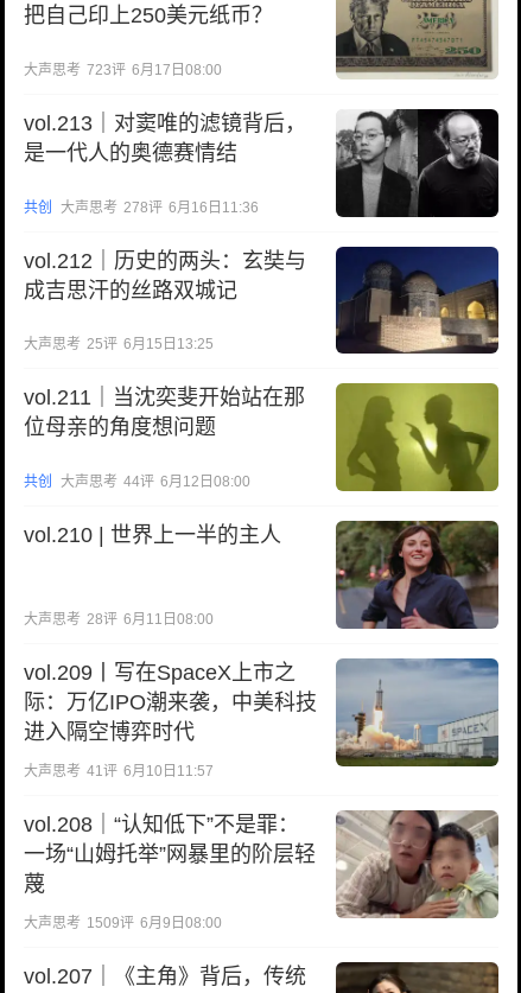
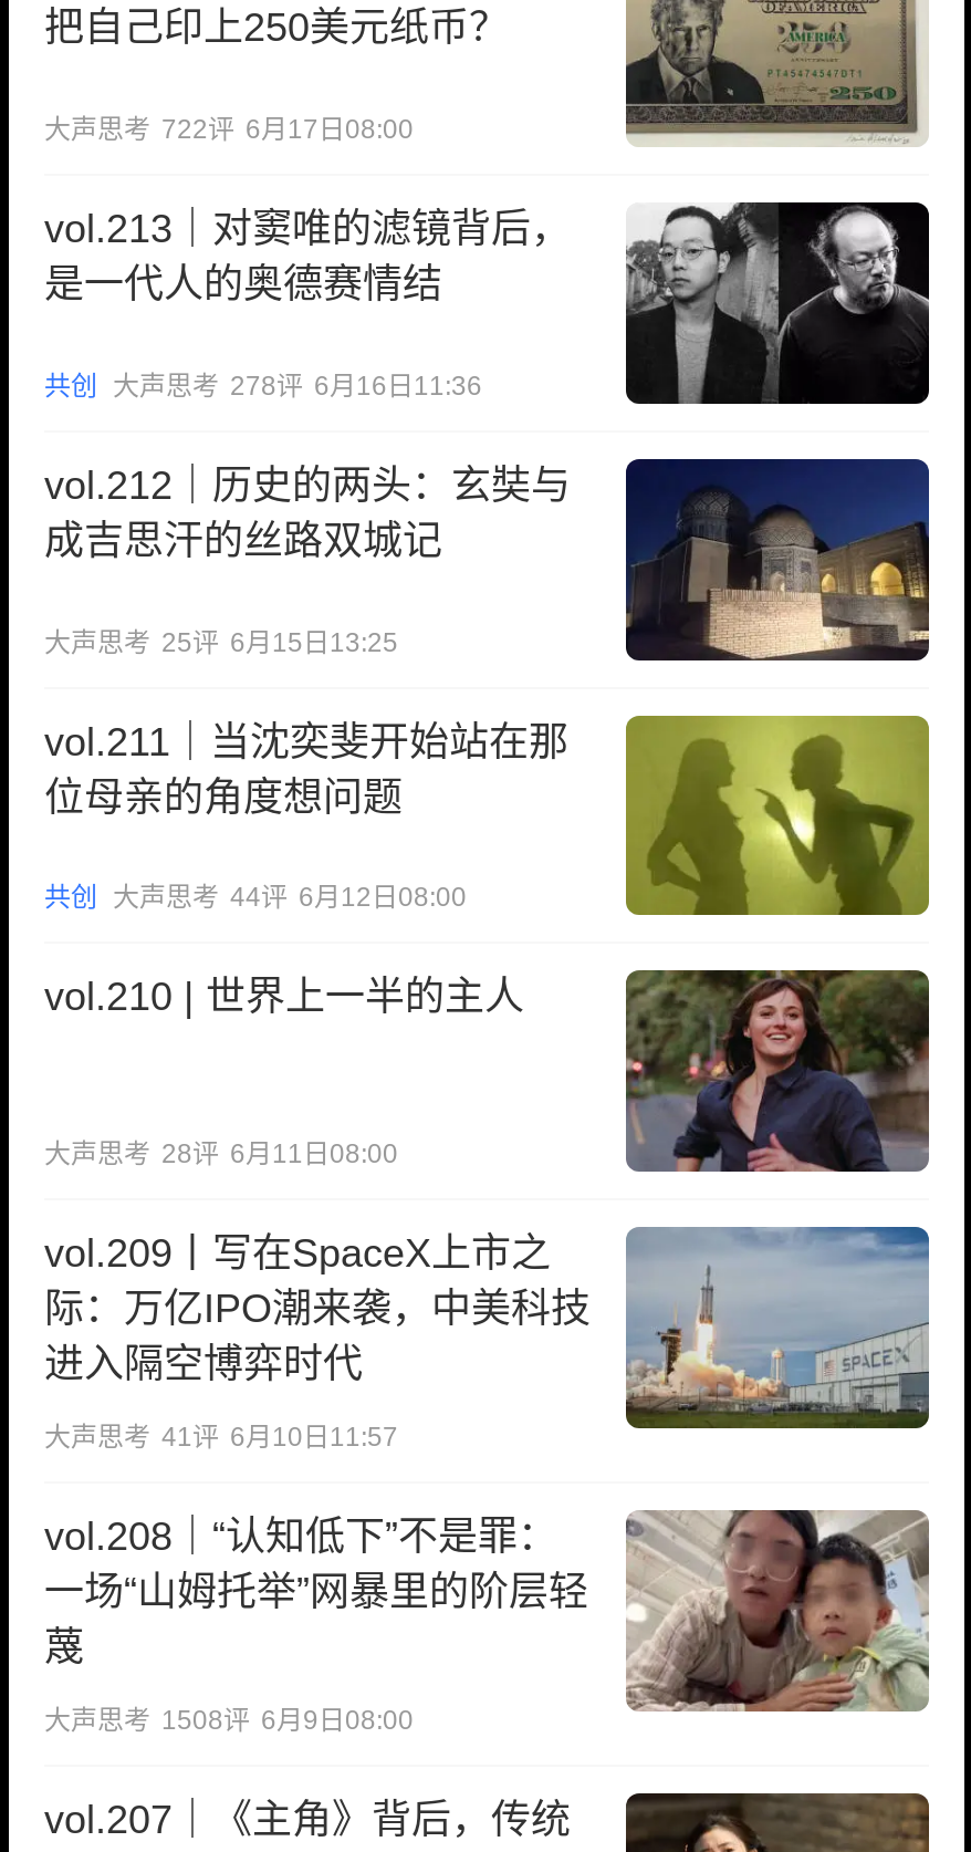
[24,61,222,78] 大声思考 723评 6月17日08:00 -> [44,115,414,146] 大声思考 722评 6月17日08:00
[24,915,222,931] 大声思考 1509评 6月9日08:00 -> [44,1706,414,1737] 大声思考 1508评 6月9日08:00

